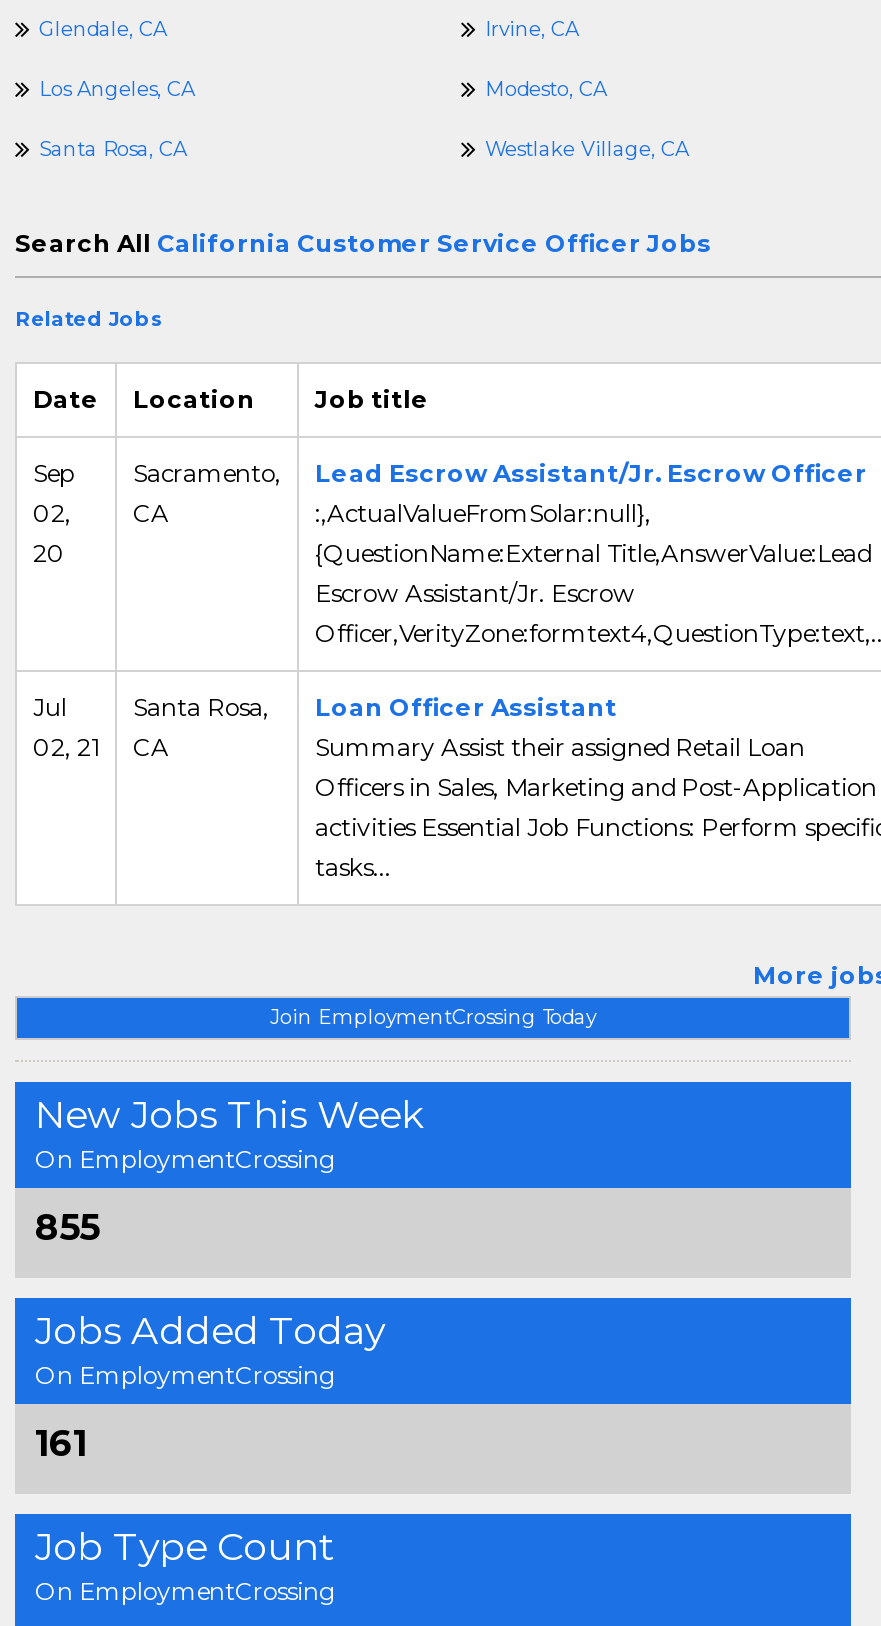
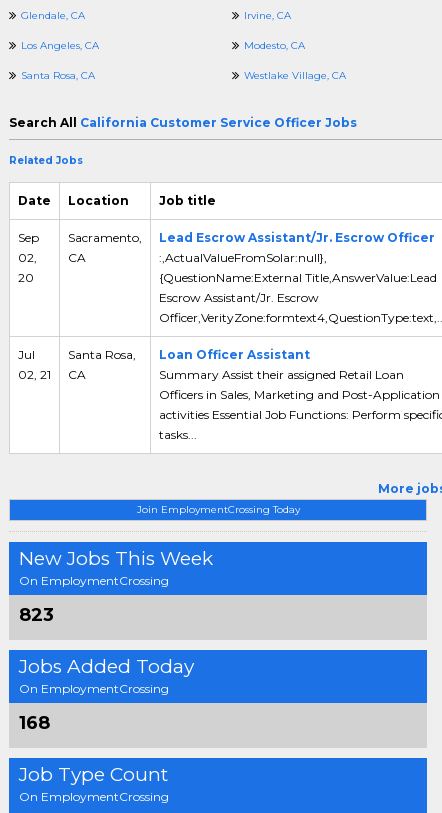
[35,1206,99,1250] 855 -> [19,604,54,626] 823
[35,1422,87,1466] 161 -> [19,712,50,734] 168

